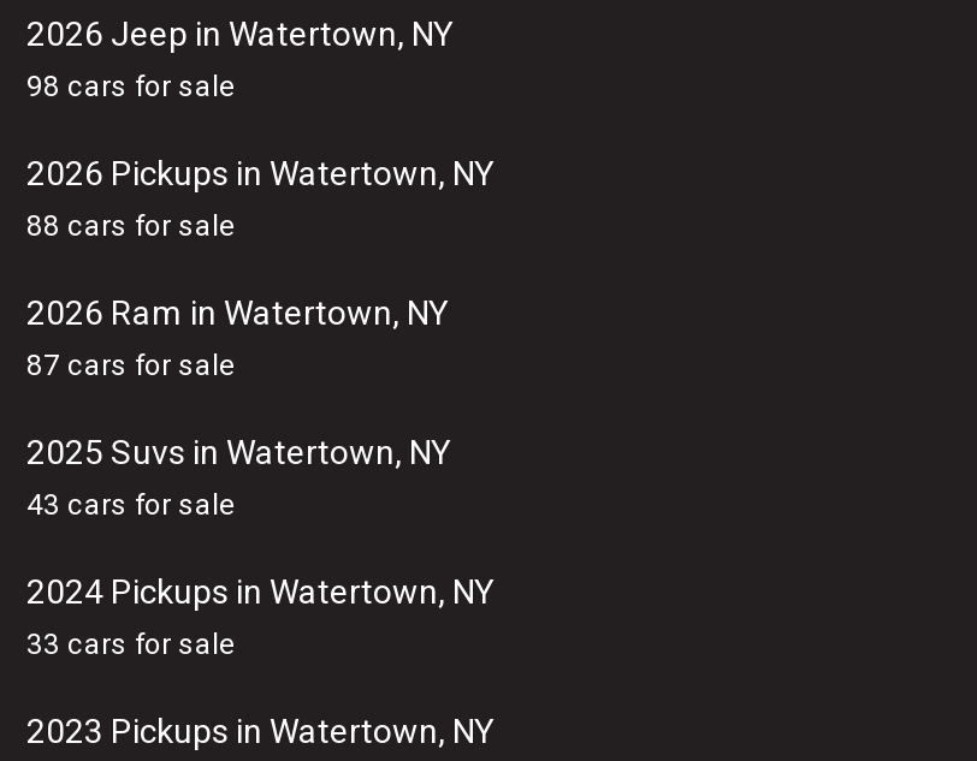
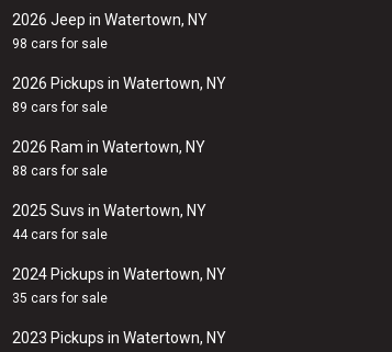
[26,209,236,243] 88 cars for sale -> [12,100,108,115] 89 cars for sale
[26,349,236,382] 87 cars for sale -> [12,163,108,179] 88 cars for sale
[26,488,236,522] 43 cars for sale -> [12,227,108,242] 44 cars for sale
[26,628,236,661] 33 cars for sale -> [12,291,108,306] 35 cars for sale

